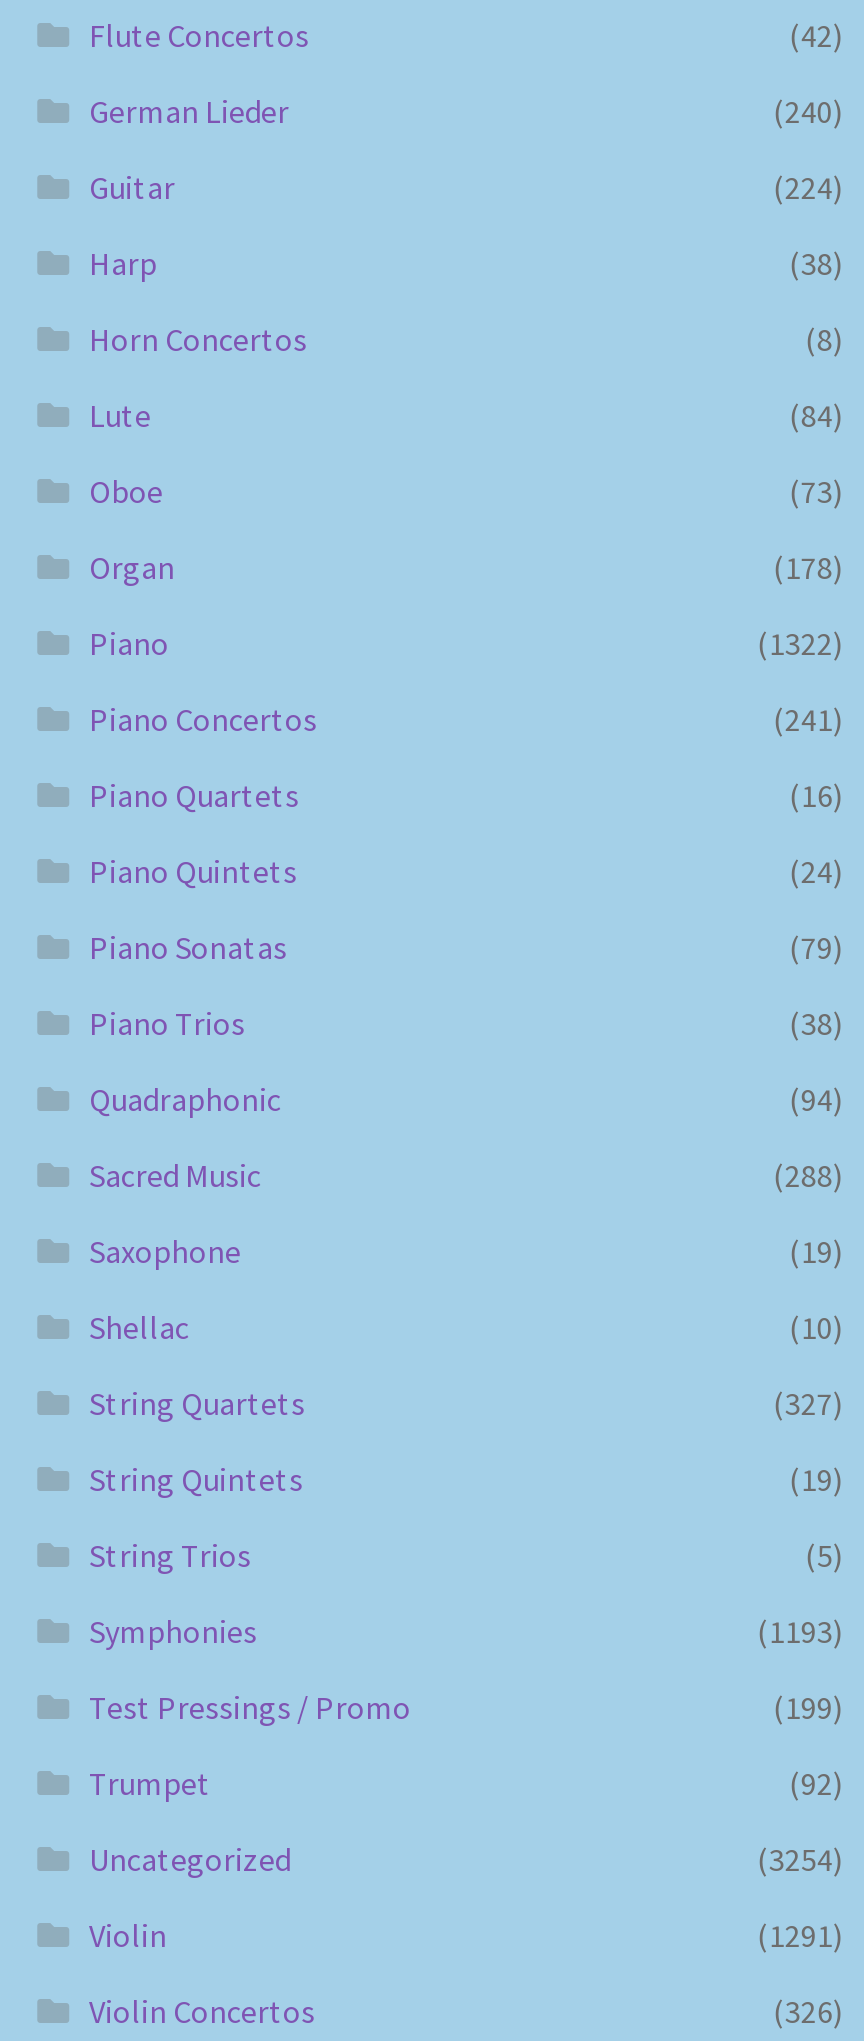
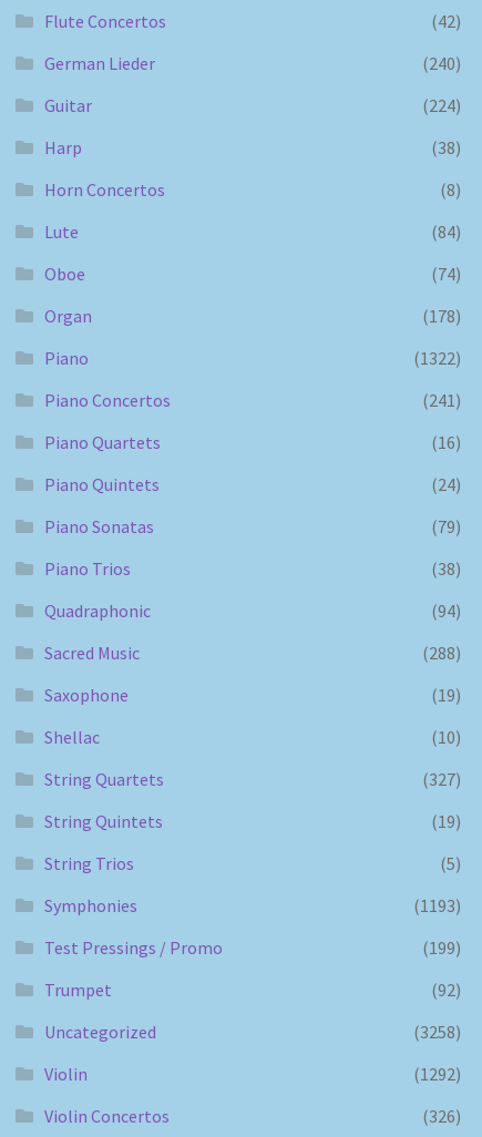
[789,470,843,510] (73) -> [431,263,461,285] (74)
[757,1838,843,1878] (3254) -> [414,1021,461,1043] (3258)
[757,1914,843,1954] (1291) -> [414,1063,461,1085] (1292)

